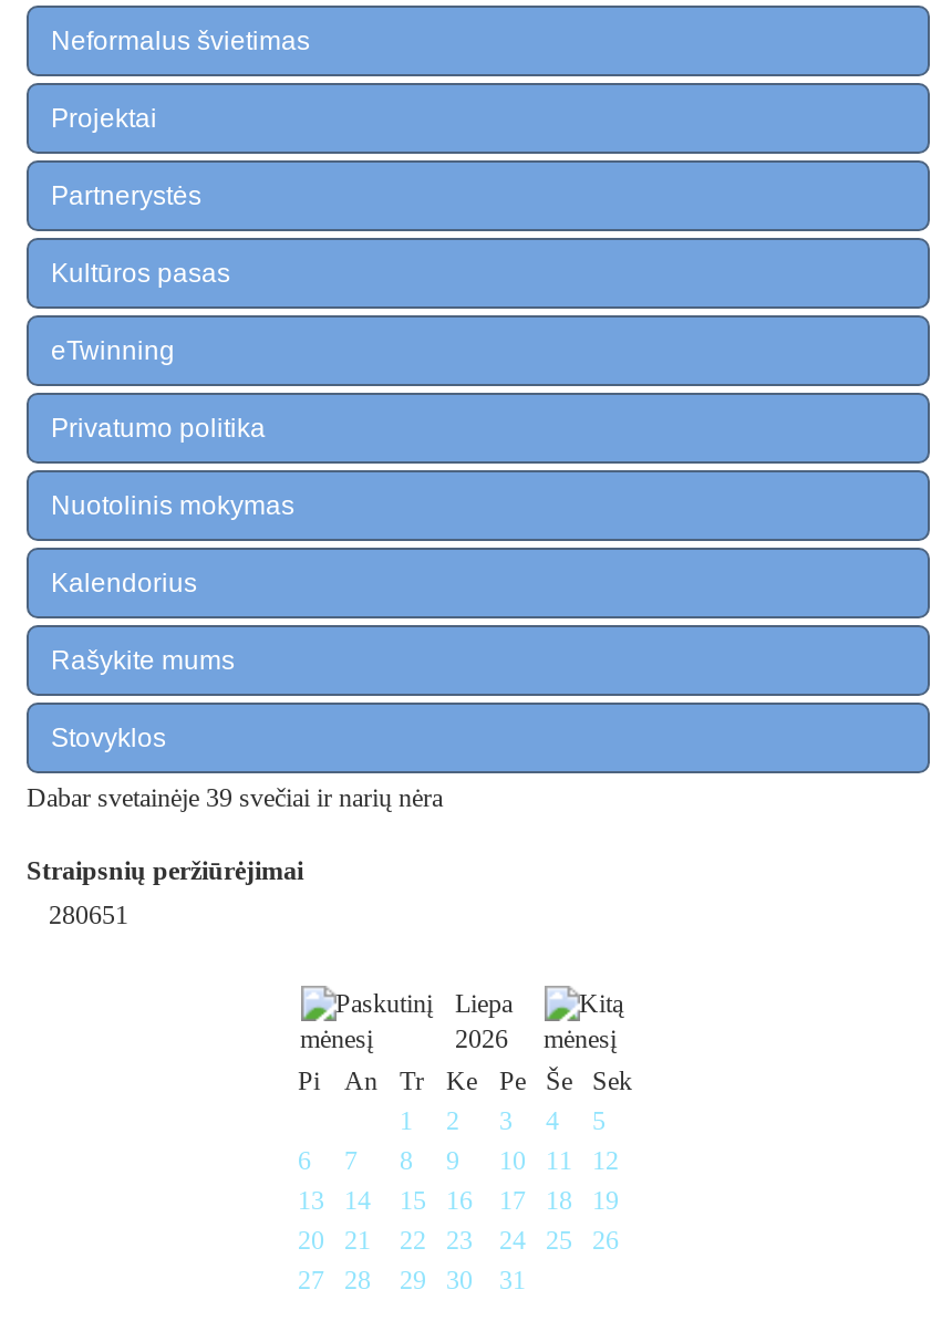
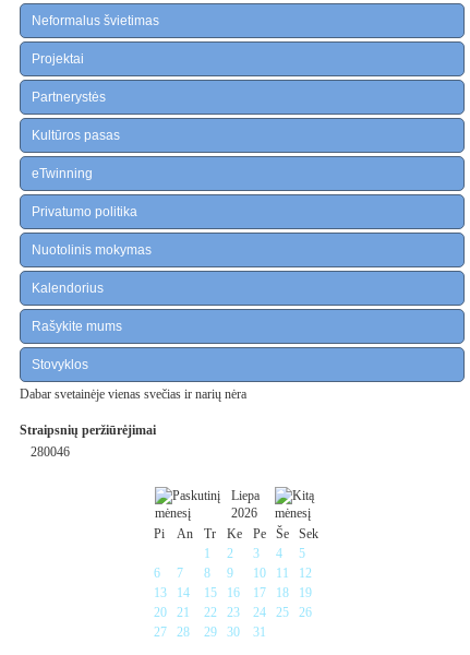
[27,782,443,813] Dabar svetainėje 39 svečiai ir narių nėra -> [20,386,246,401] Dabar svetainėje vienas svečias ir narių nėra
[49,899,128,930] 280651 -> [31,444,70,459] 280046

